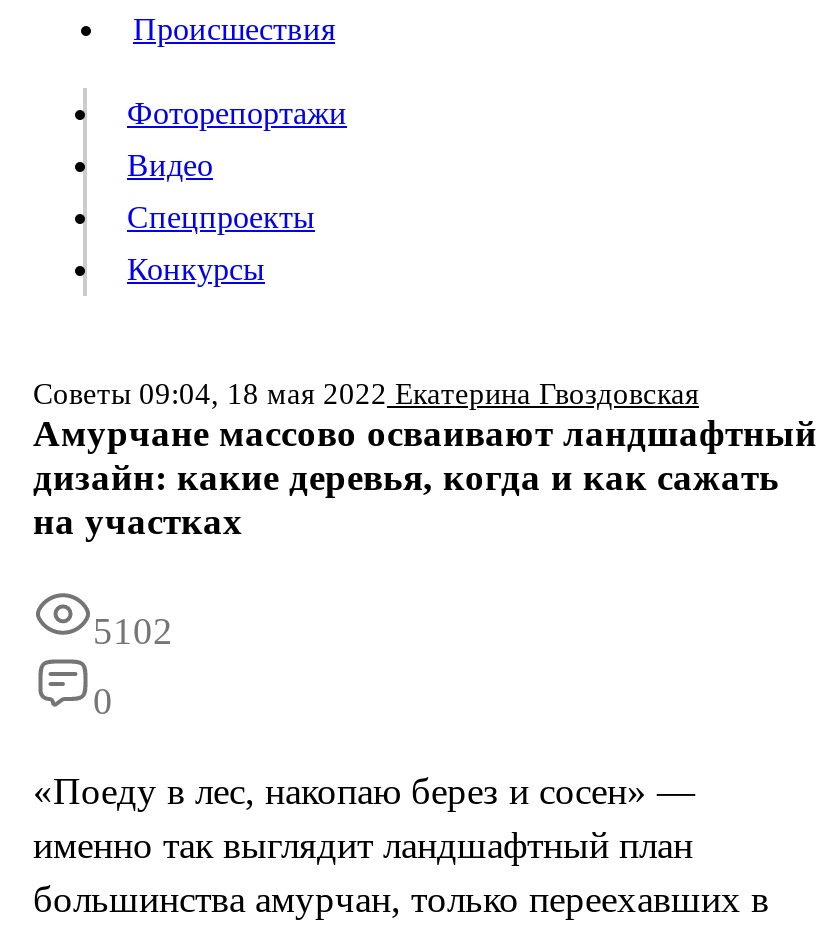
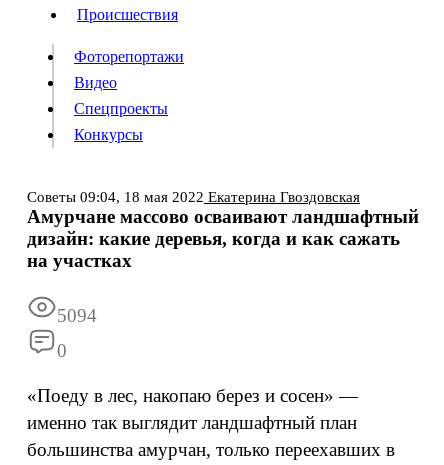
[93,611,173,653] 5102 -> [57,305,97,326] 5094

